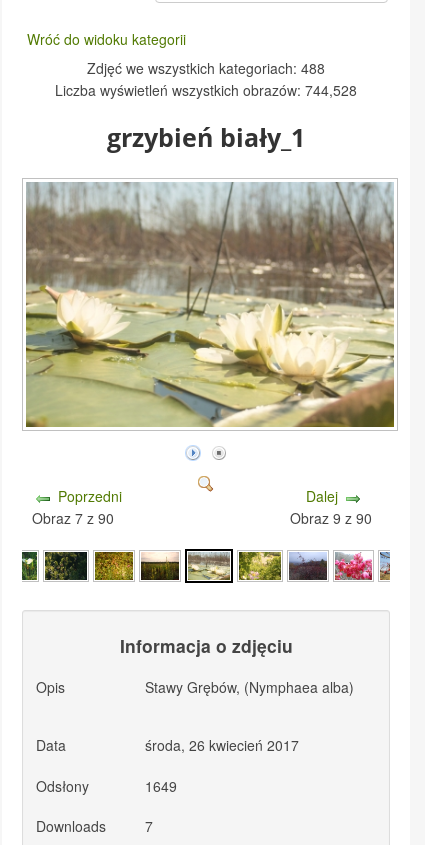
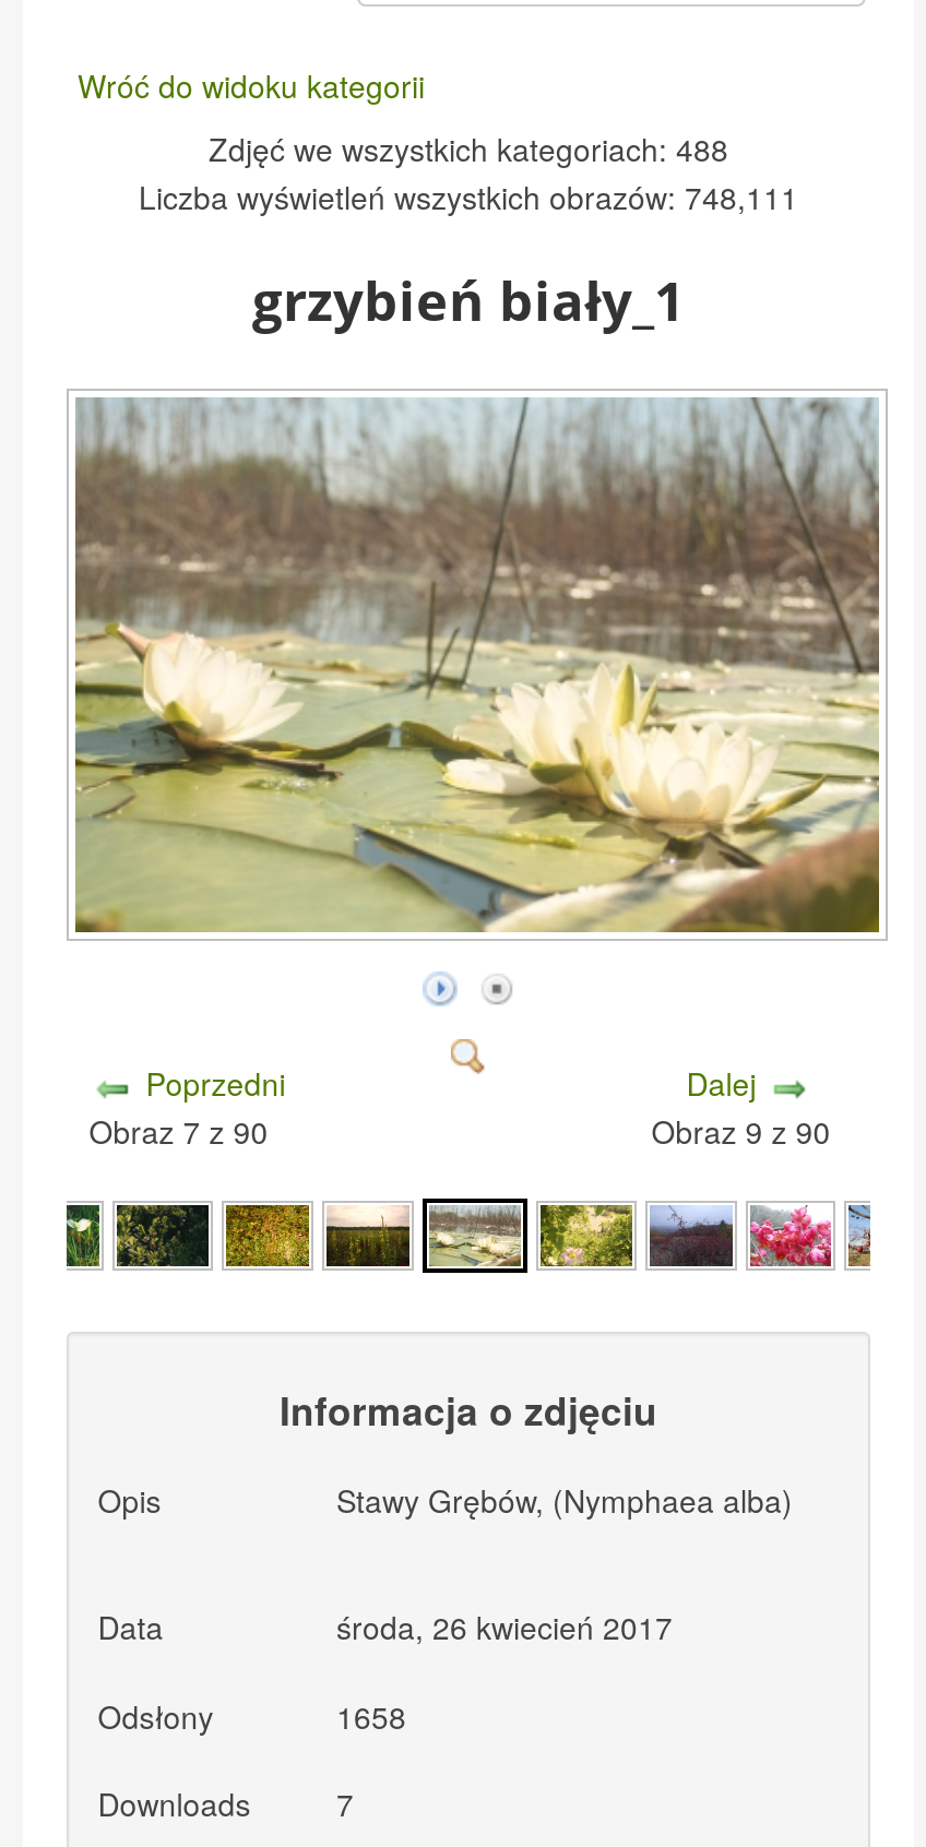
[55,80,357,100] Liczba wyświetleń wszystkich obrazów: 744,528 -> [139,174,798,218] Liczba wyświetleń wszystkich obrazów: 748,111
[145,775,177,795] 1649 -> [336,1693,406,1737] 1658

